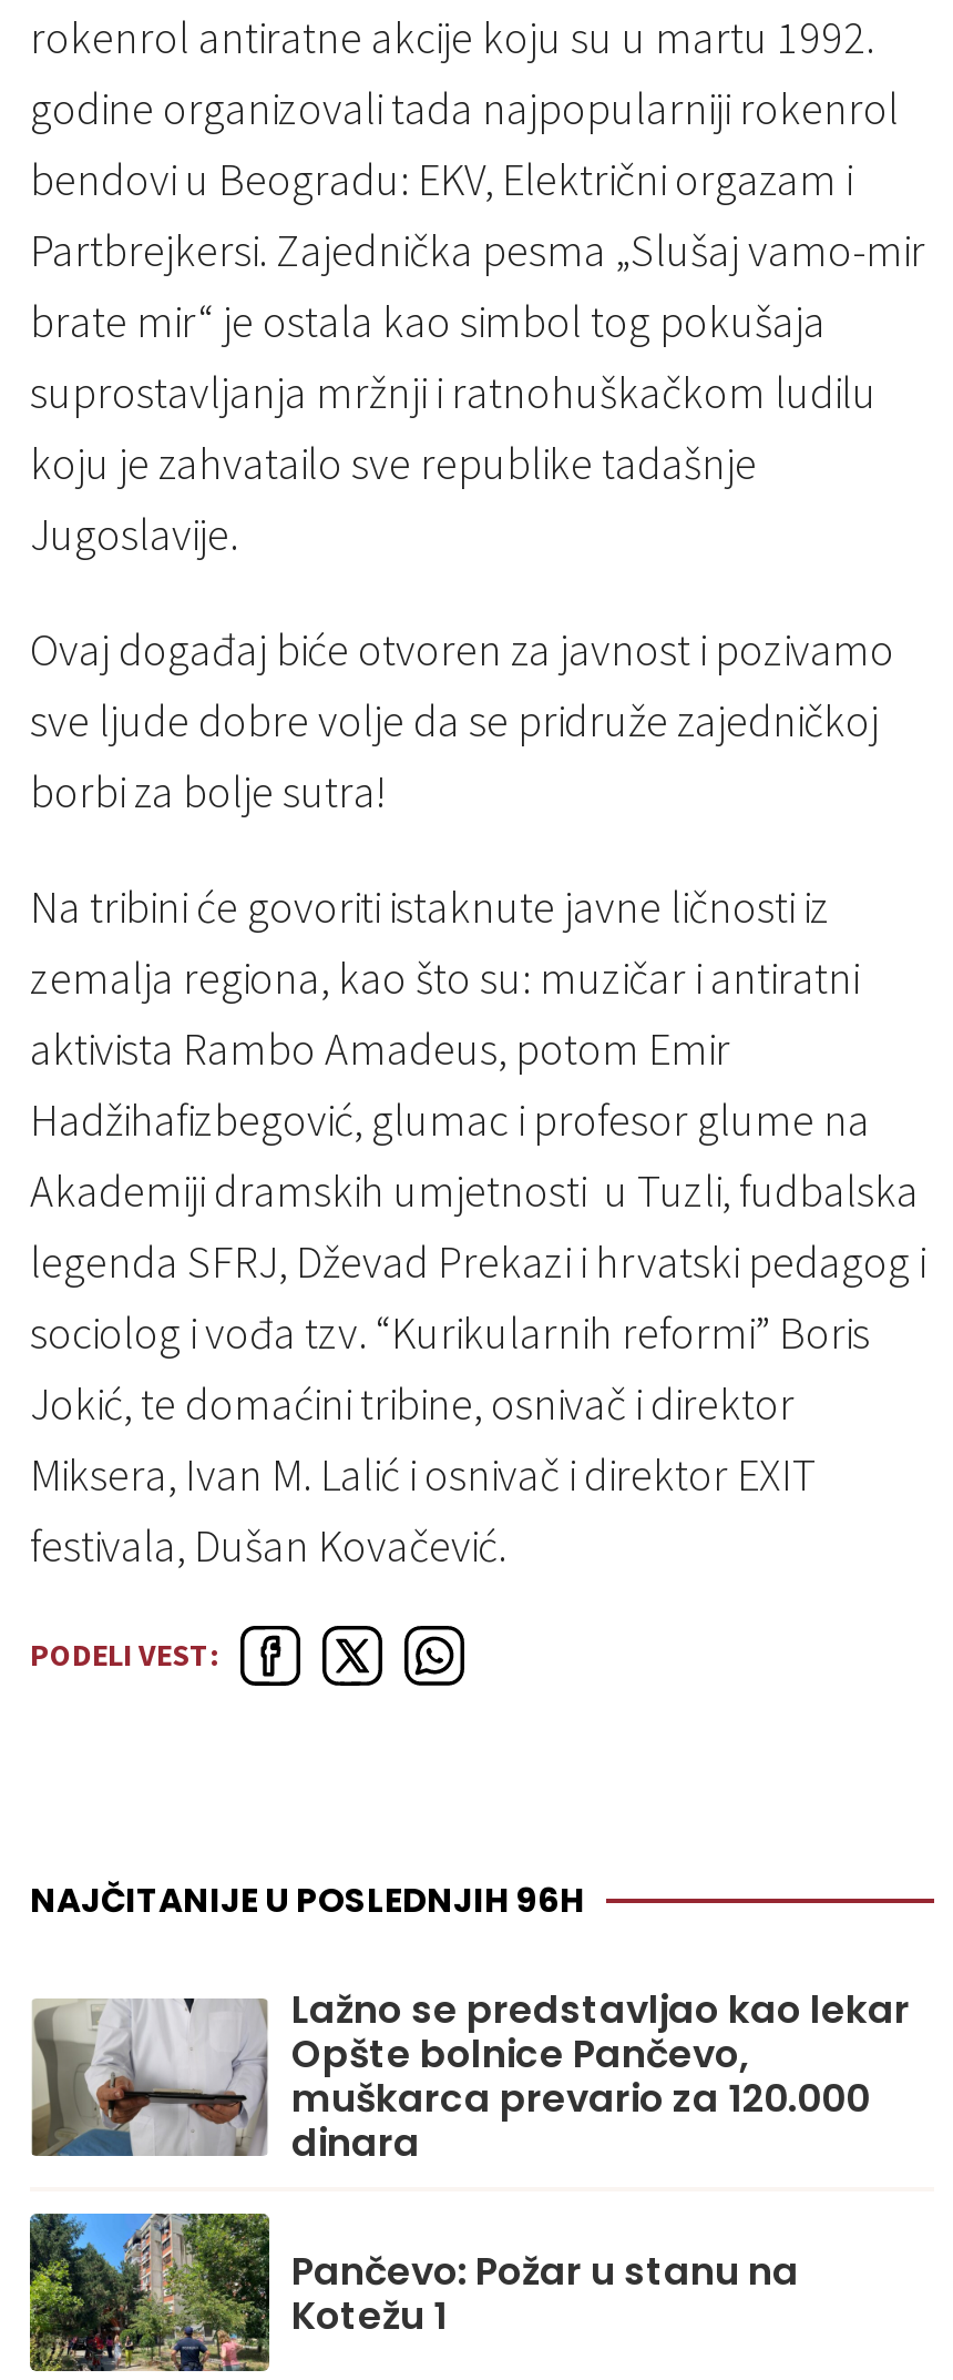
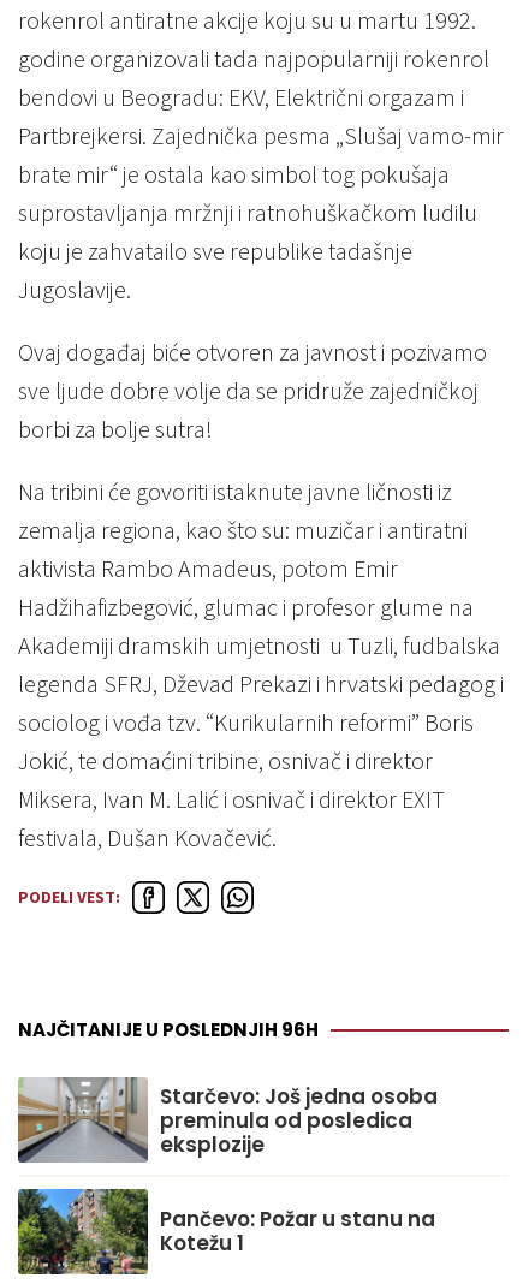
[30,1983,910,2170] [image] | Lažno se predstavljao kao lekar | Opšte bolnice Pančevo, | muškarca prevario za 120.000 | dinara -> [17,1076,438,1164] [image] | Starčevo: Još jedna osoba | preminula od posledica | eksplozije

